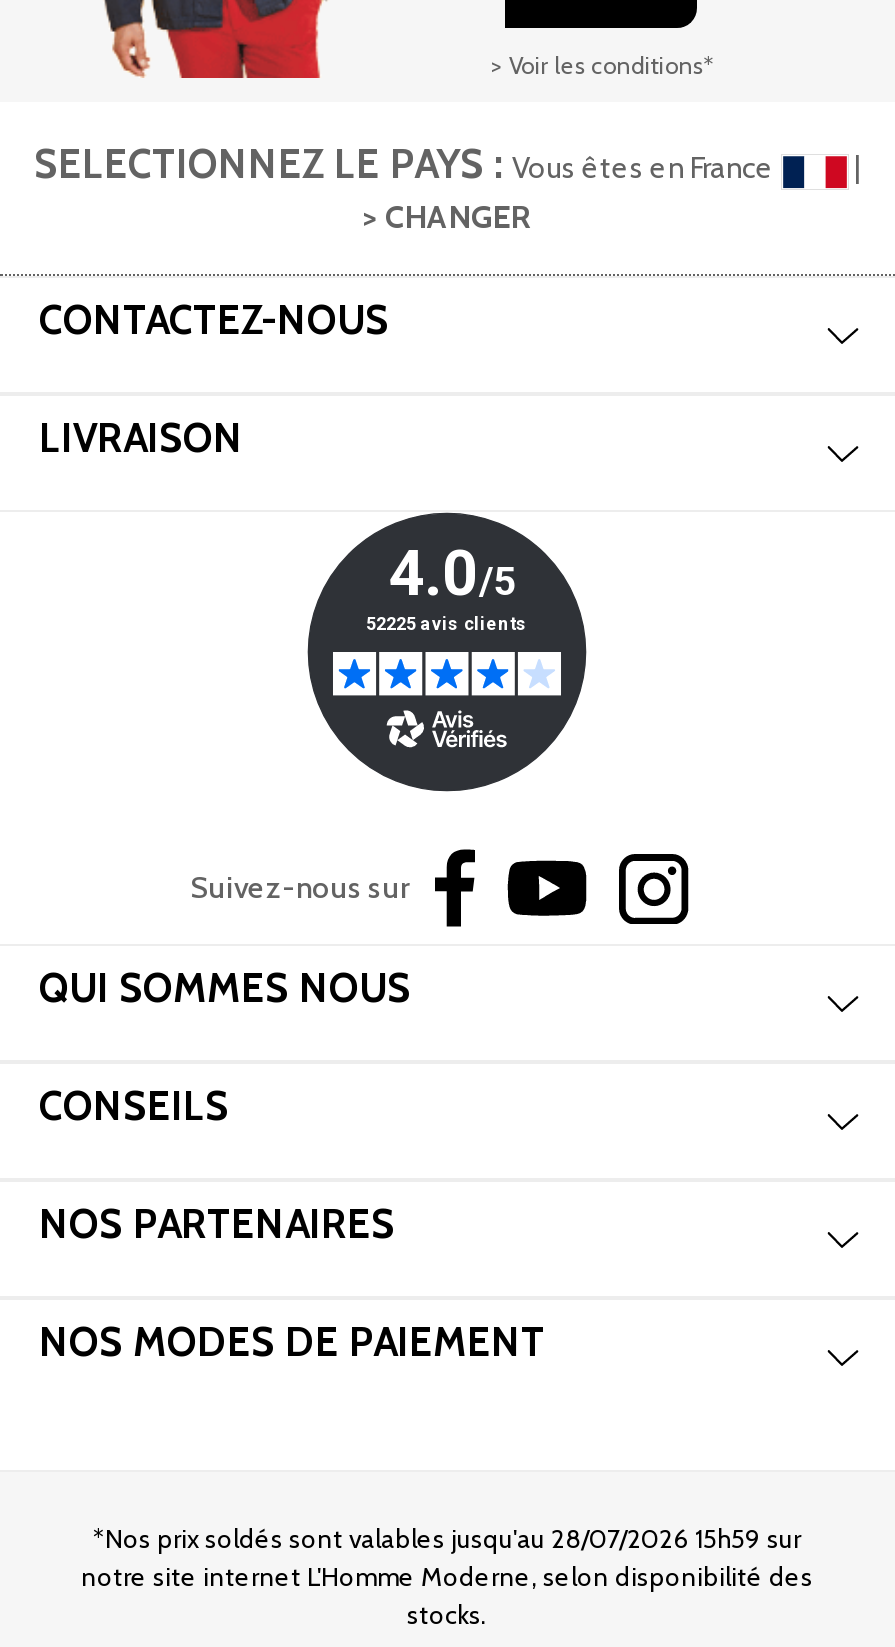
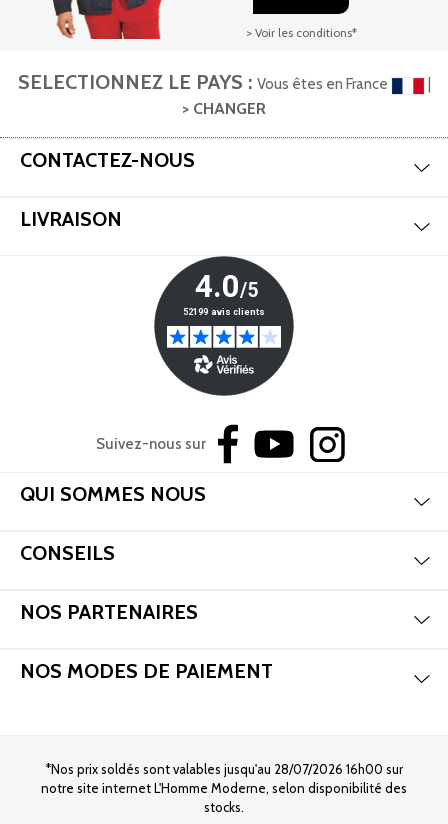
[93,1522,801,1554] *Nos prix soldés sont valables jusqu'au 28/07/2026 15h59 sur -> [45,761,403,777] *Nos prix soldés sont valables jusqu'au 28/07/2026 16h00 sur

